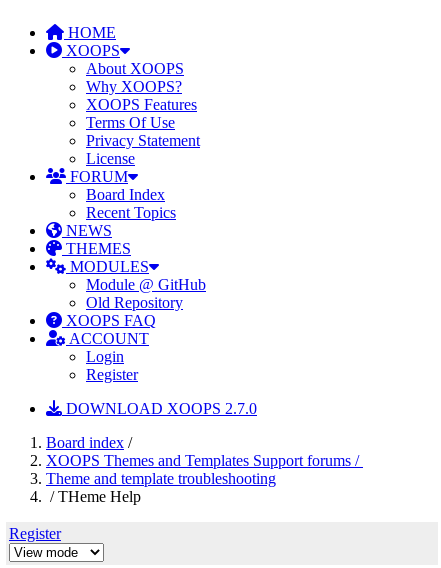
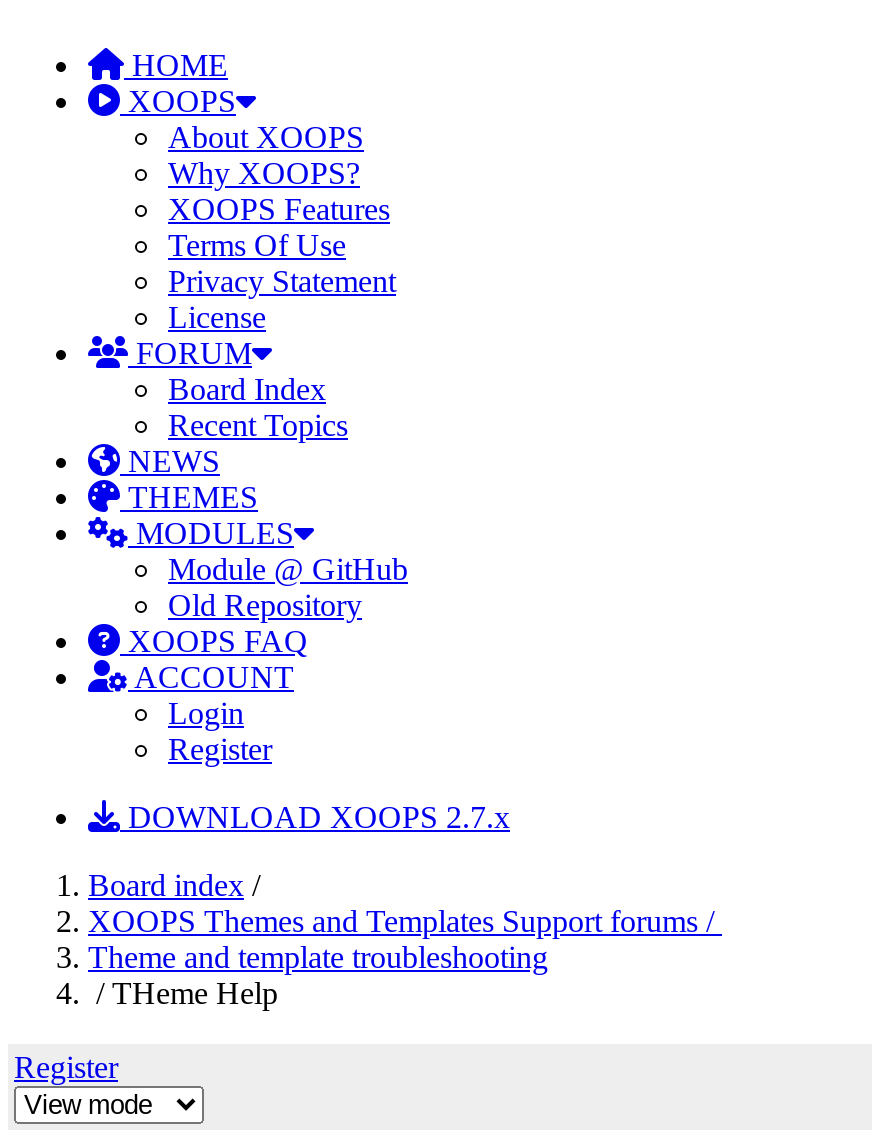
[62,400,257,417] DOWNLOAD XOOPS 2.7.0 -> [120,800,510,834] DOWNLOAD XOOPS 2.7.x

